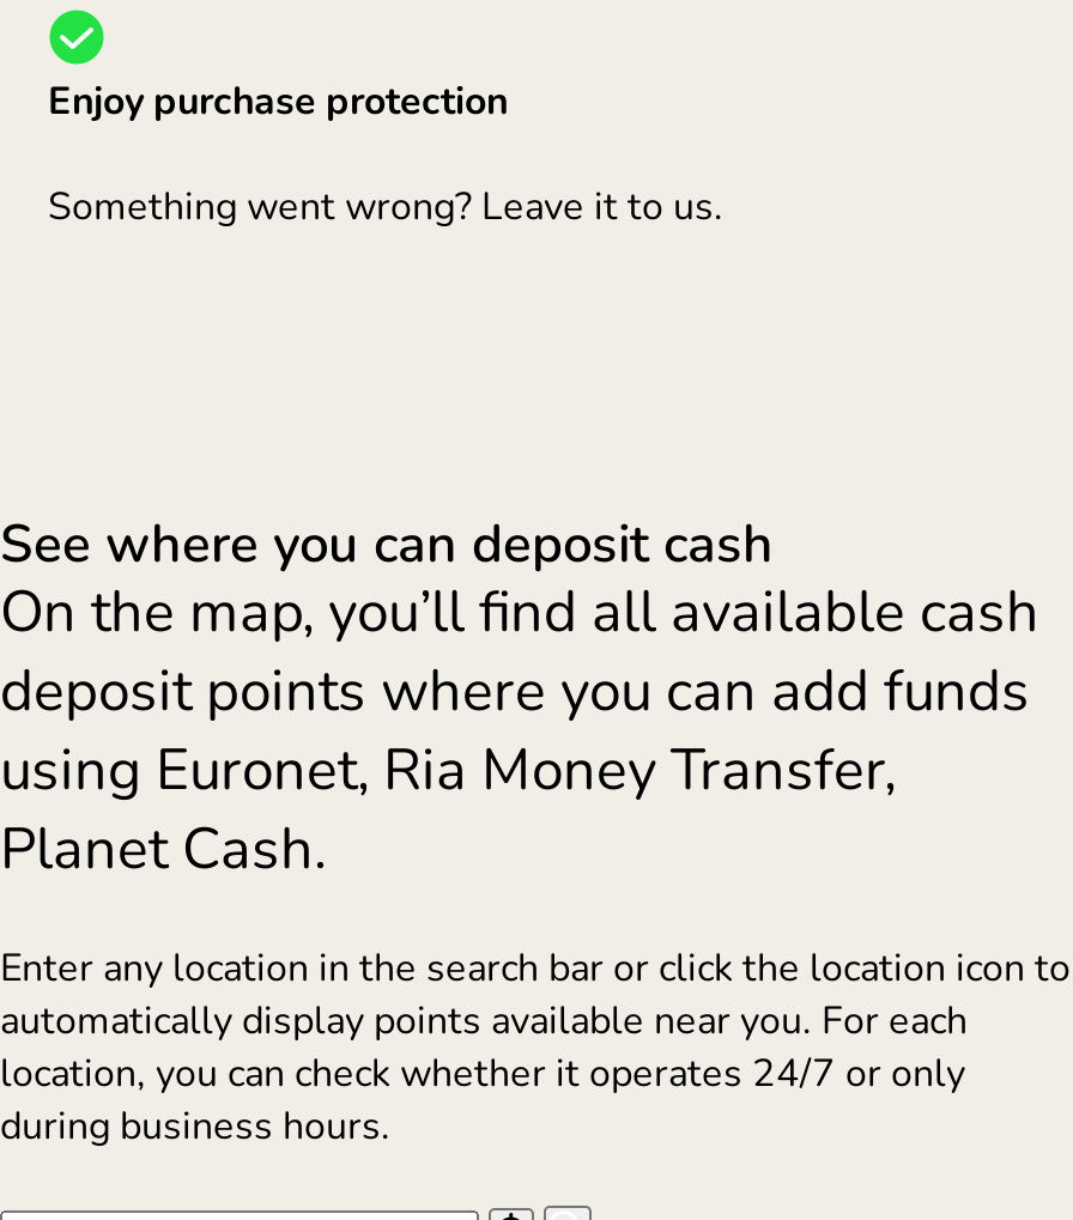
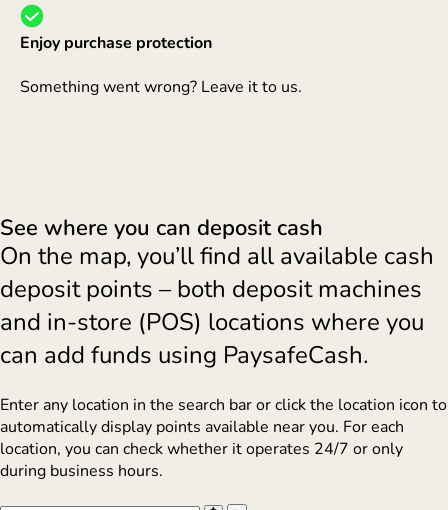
[0,653,1030,887] deposit points where you can add funds | using Euronet, Ria Money Transfer, | Planet Cash. -> [0,273,424,371] deposit points – both deposit machines | and in-store (POS) locations where you | can add funds using PaysafeCash.

